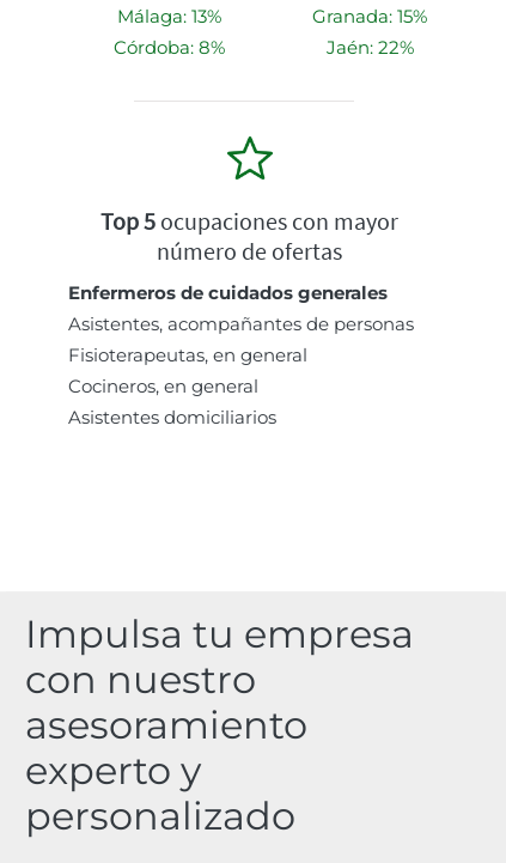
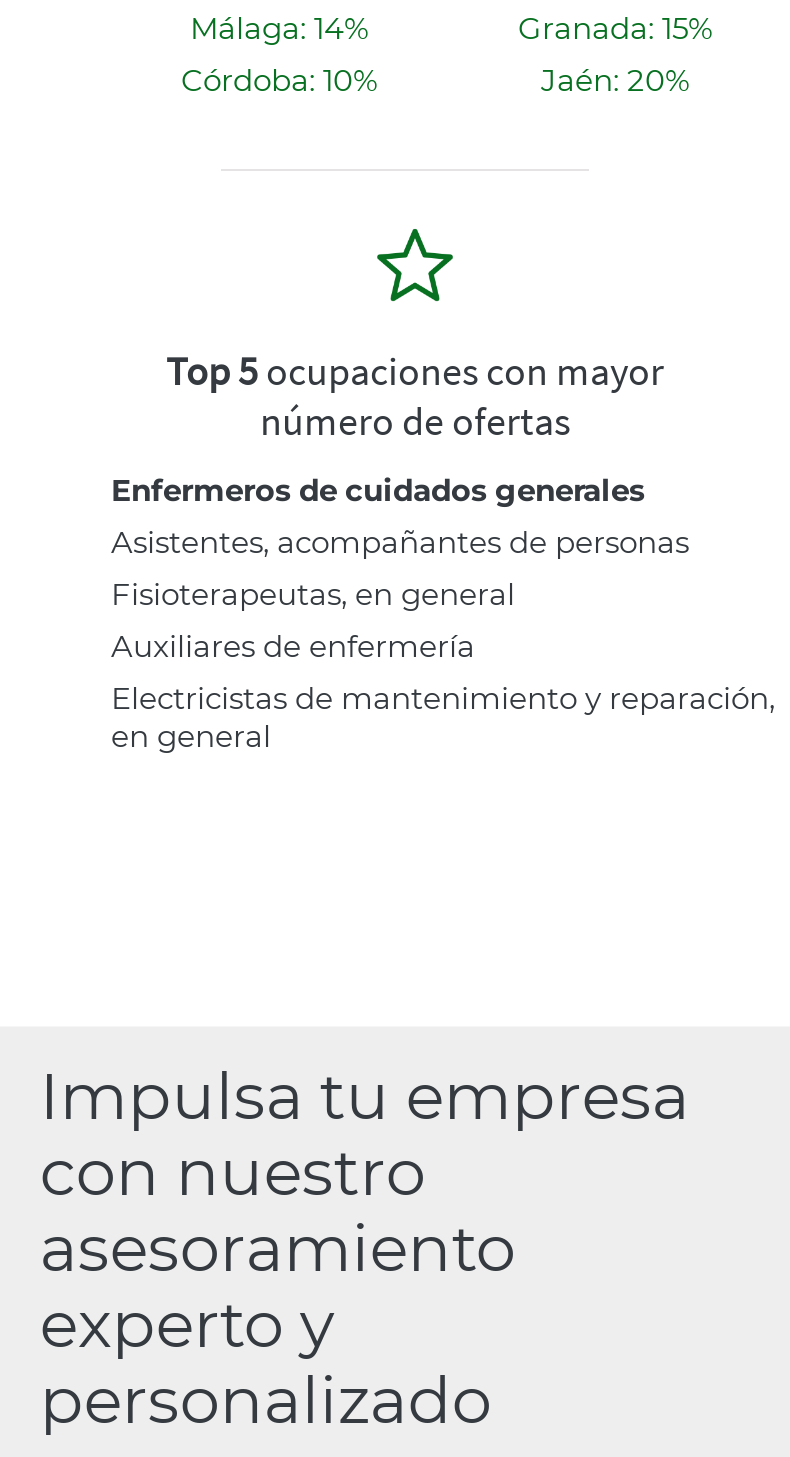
[117,5,221,28] Málaga: 13% -> [190,8,368,46] Málaga: 14%
[113,36,224,59] Córdoba: 8% -> [181,60,377,98] Córdoba: 10%
[326,36,413,59] Jaén: 22% -> [541,60,689,98] Jaén: 20%
[68,375,276,429] Cocineros, en general | Asistentes domiciliarios -> [111,626,775,754] Auxiliares de enfermería | Electricistas de mantenimiento y reparación, | en general

